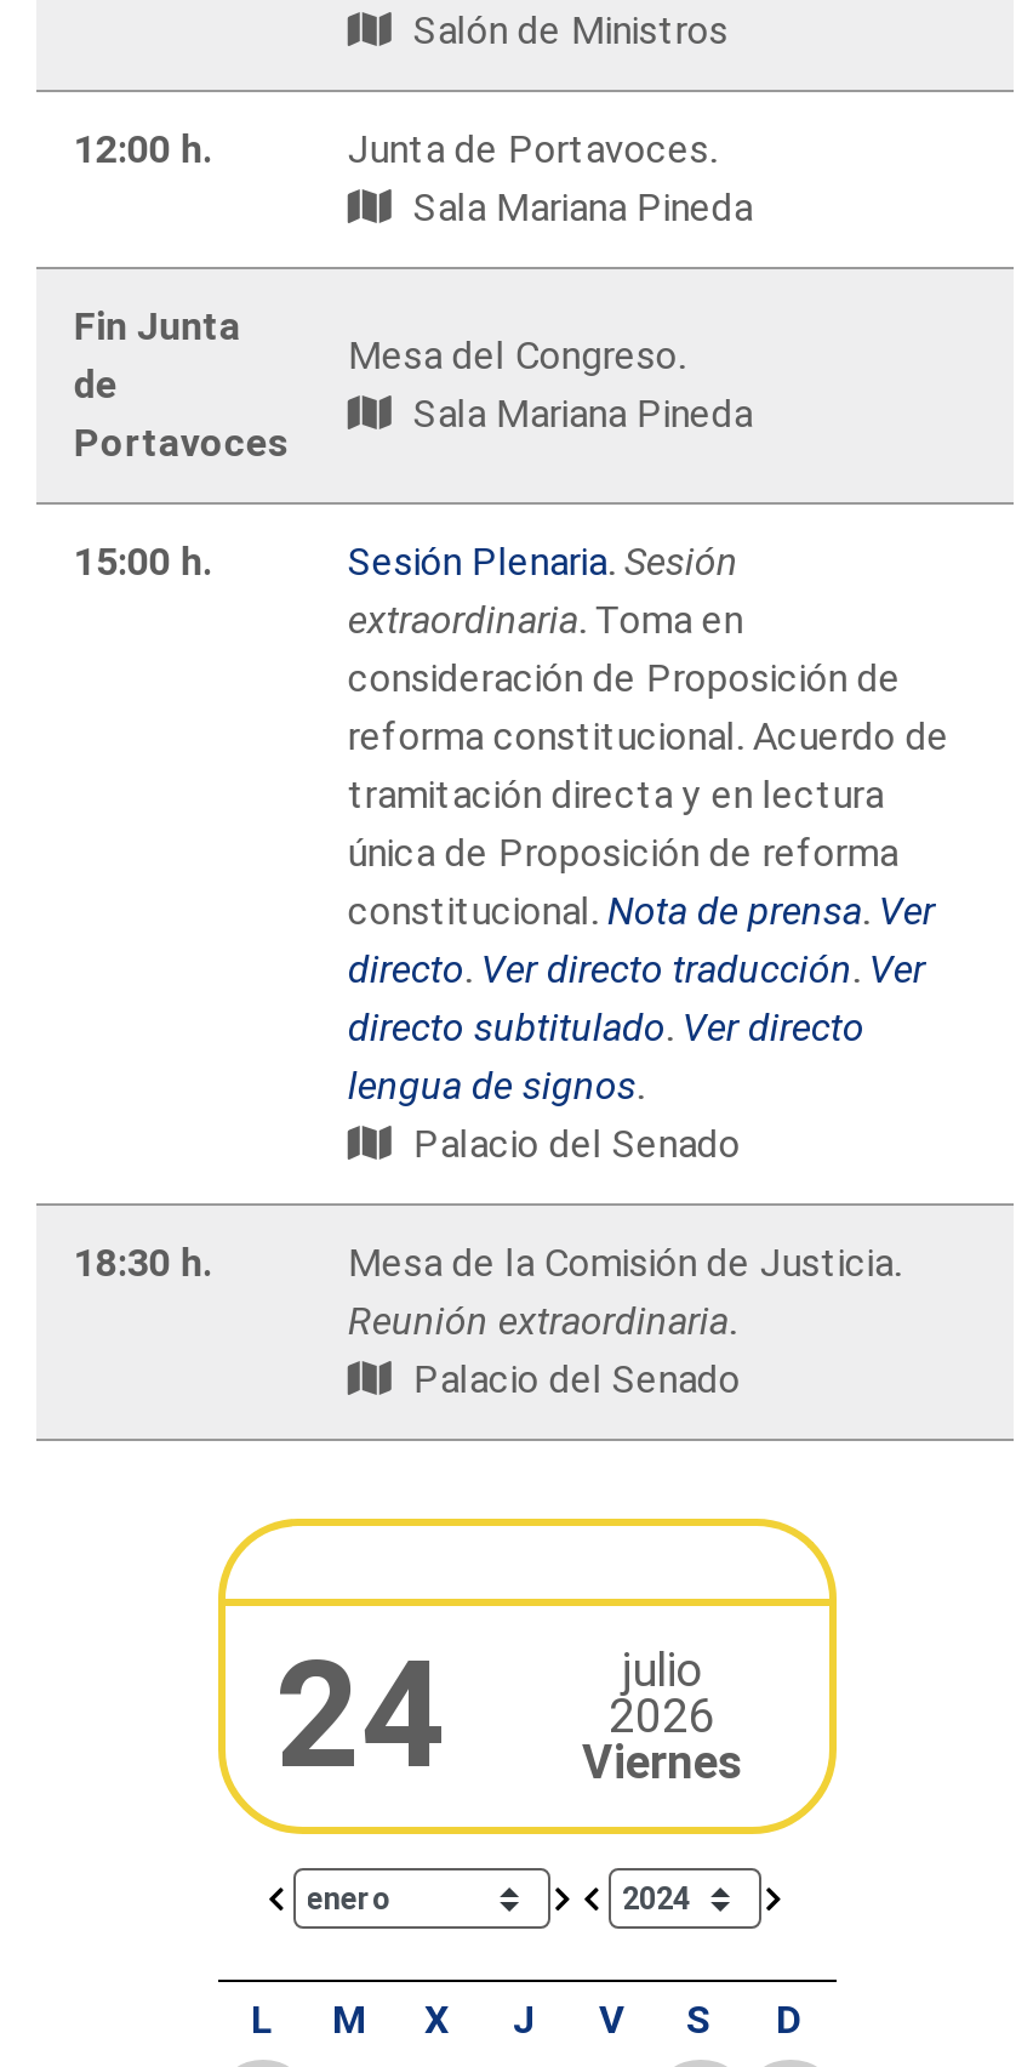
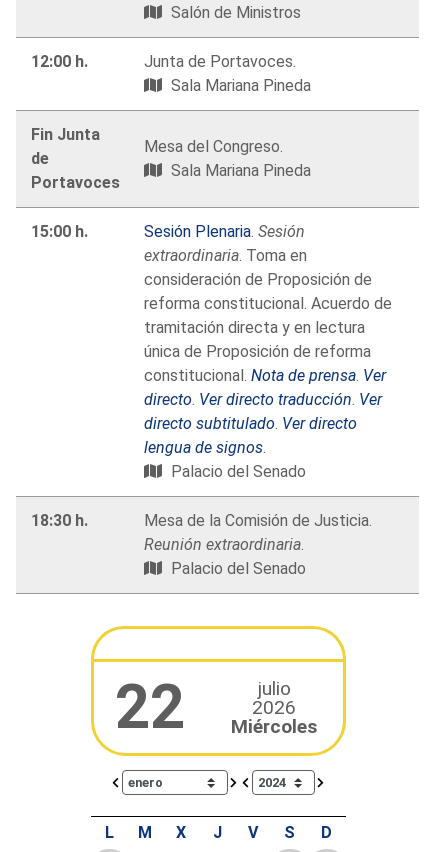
[275,1631,445,1803] 24 -> [114,672,184,743] 22
[582,1735,742,1791] Viernes -> [231,715,317,738] Miércoles

